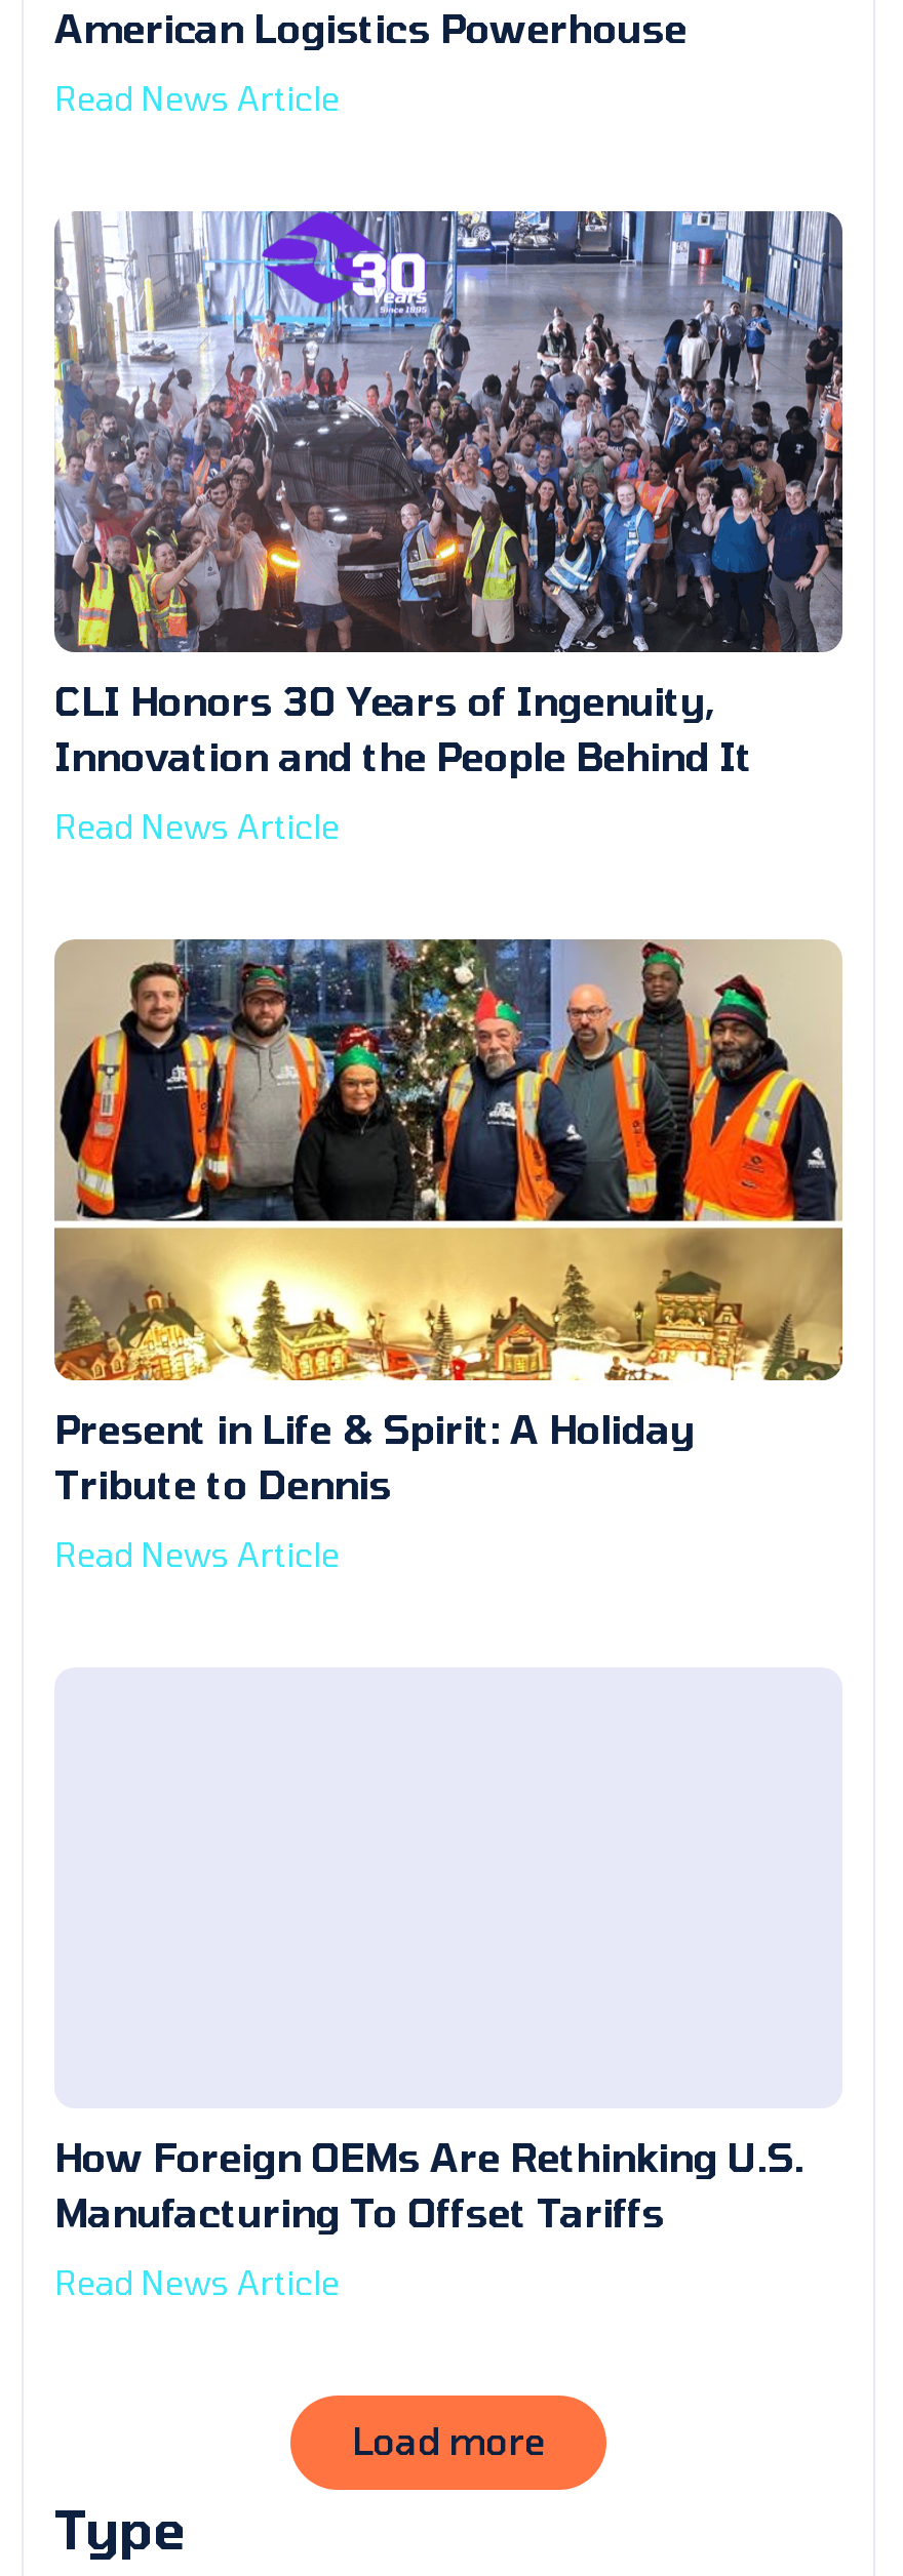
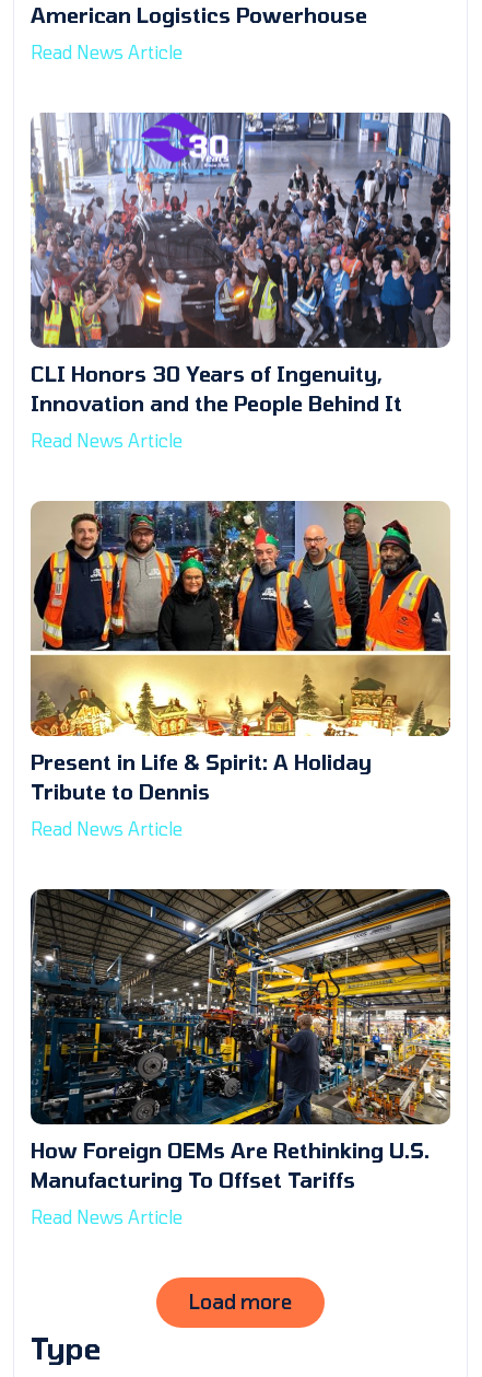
none -> [30,888,451,1125] [image]

